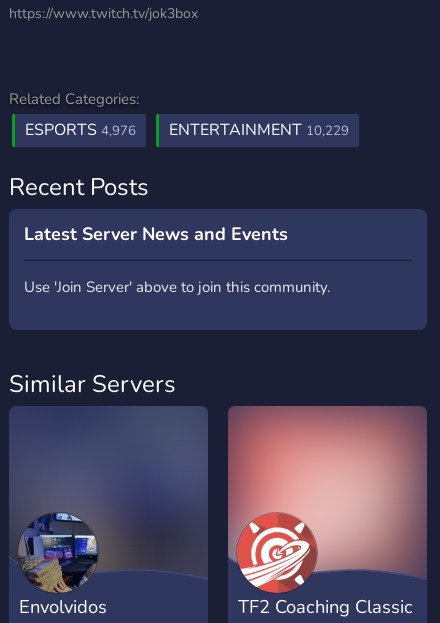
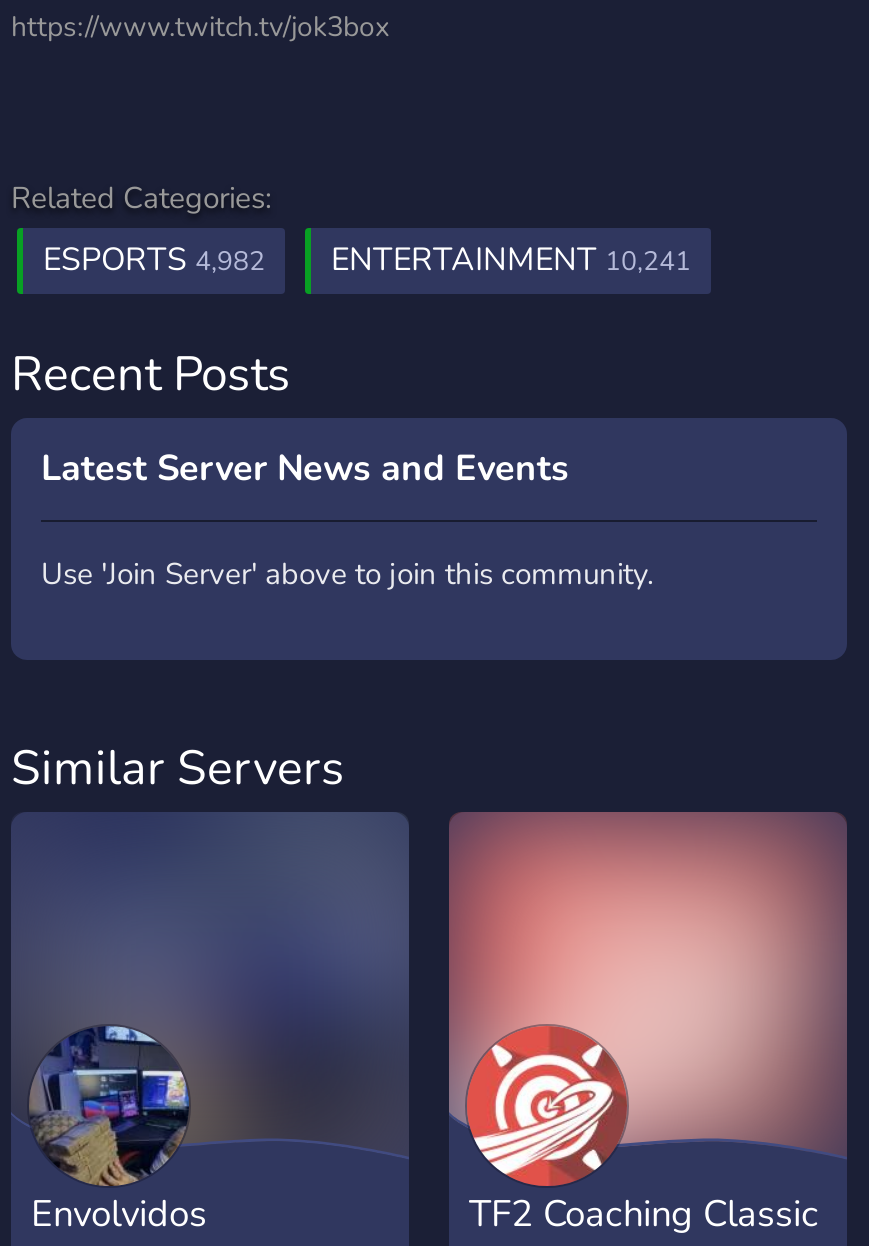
[25,119,136,141] ESPORTS 4,976 -> [43,238,265,282] ESPORTS 4,982
[169,119,349,141] ENTERTAINMENT 10,229 -> [331,238,691,282] ENTERTAINMENT 10,241

